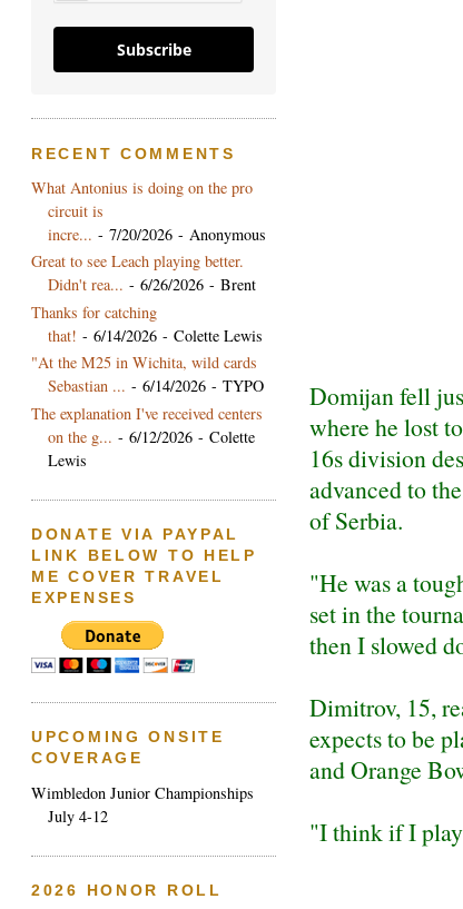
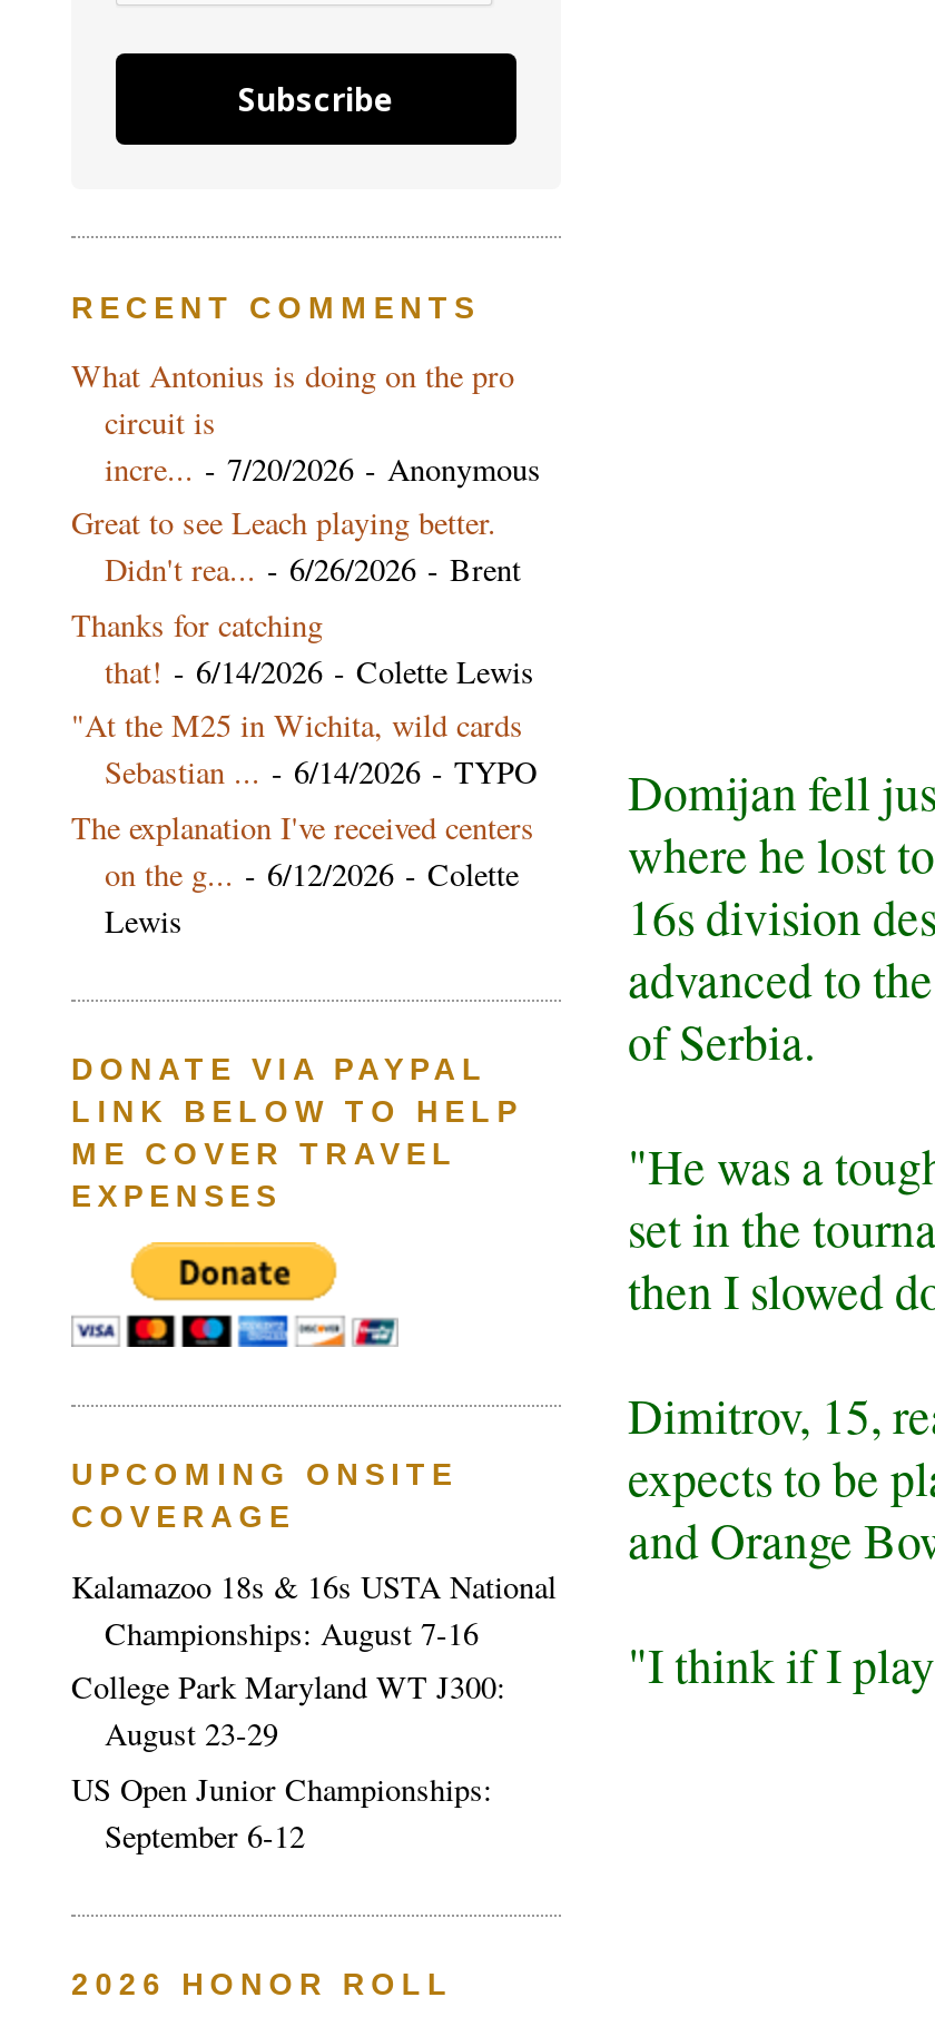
[31,782,254,826] Wimbledon Junior Championships | July 4-12 -> [71,1564,557,1856] Kalamazoo 18s & 16s USTA National | Championships: August 7-16 | College Park Maryland WT J300: | August 23-29 | US Open Junior Championships: | September 6-12

